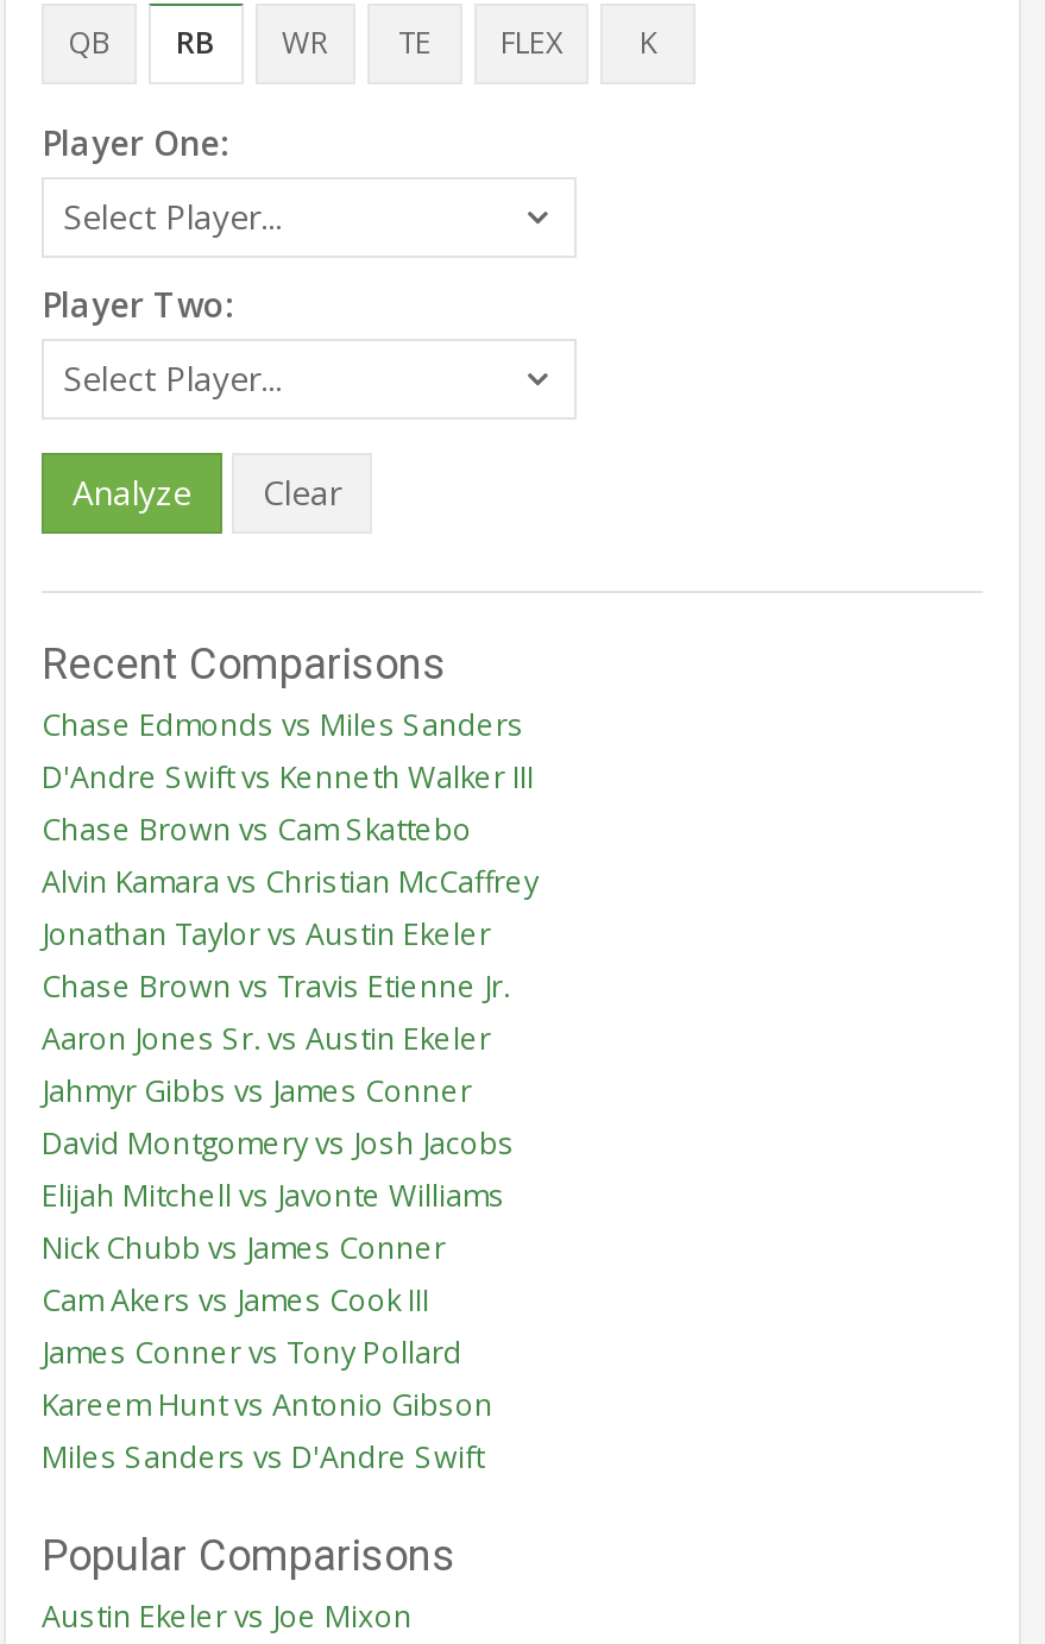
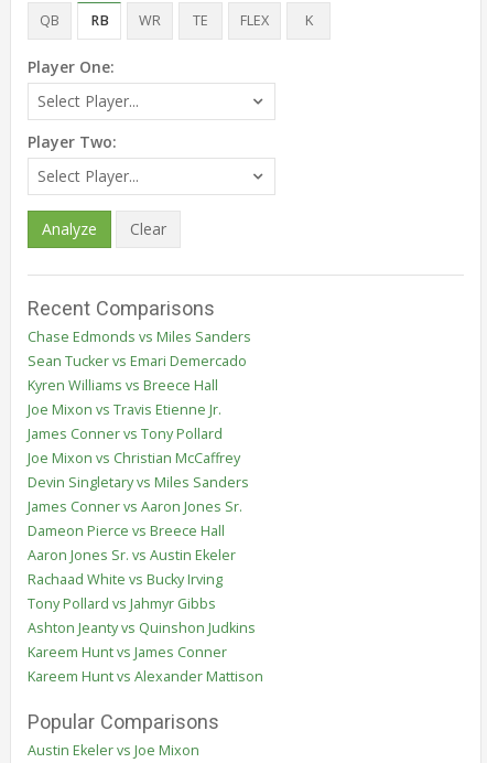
[42,757,539,1321] D'Andre Swift vs Kenneth Walker III | Chase Brown vs Cam Skattebo | Alvin Kamara vs Christian McCaffrey | Jonathan Taylor vs Austin Ekeler | Chase Brown vs Travis Etienne Jr. | Jahmyr Gibbs vs James Conner | David Montgomery vs Josh Jacobs | Elijah Mitchell vs Javonte Williams | Nick Chubb vs James Conner | Cam Akers vs James Cook III -> [28,352,247,419] Sean Tucker vs Emari Demercado | Kyren Williams vs Breece Hall | Joe Mixon vs Travis Etienne Jr.
moved [42,1019,491,1059] -> [28,546,236,565]: Aaron Jones Sr. vs Austin Ekeler
moved [42,1333,462,1373] -> [28,425,223,443]: James Conner vs Tony Pollard
[42,1385,493,1478] Kareem Hunt vs Antonio Gibson | Miles Sanders vs D'Andre Swift -> [28,449,263,686] Joe Mixon vs Christian McCaffrey | Devin Singletary vs Miles Sanders | James Conner vs Aaron Jones Sr. | Dameon Pierce vs Breece Hall | Rachaad White vs Bucky Irving | Tony Pollard vs Jahmyr Gibbs | Ashton Jeanty vs Quinshon Judkins | Kareem Hunt vs James Conner | Kareem Hunt vs Alexander Mattison

